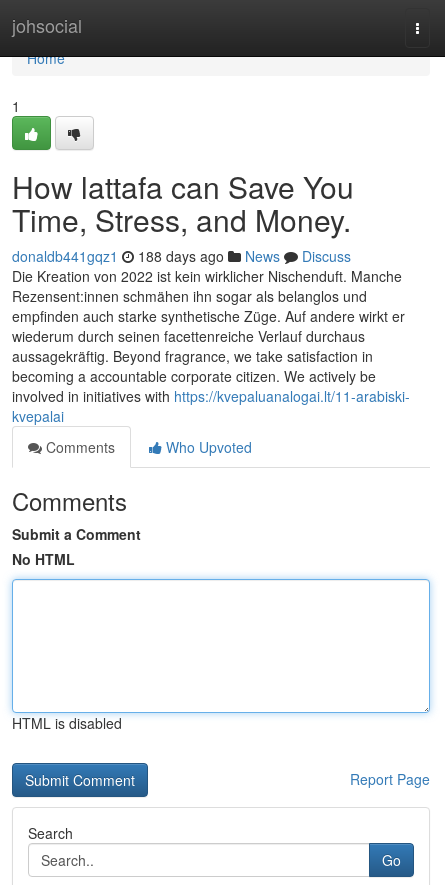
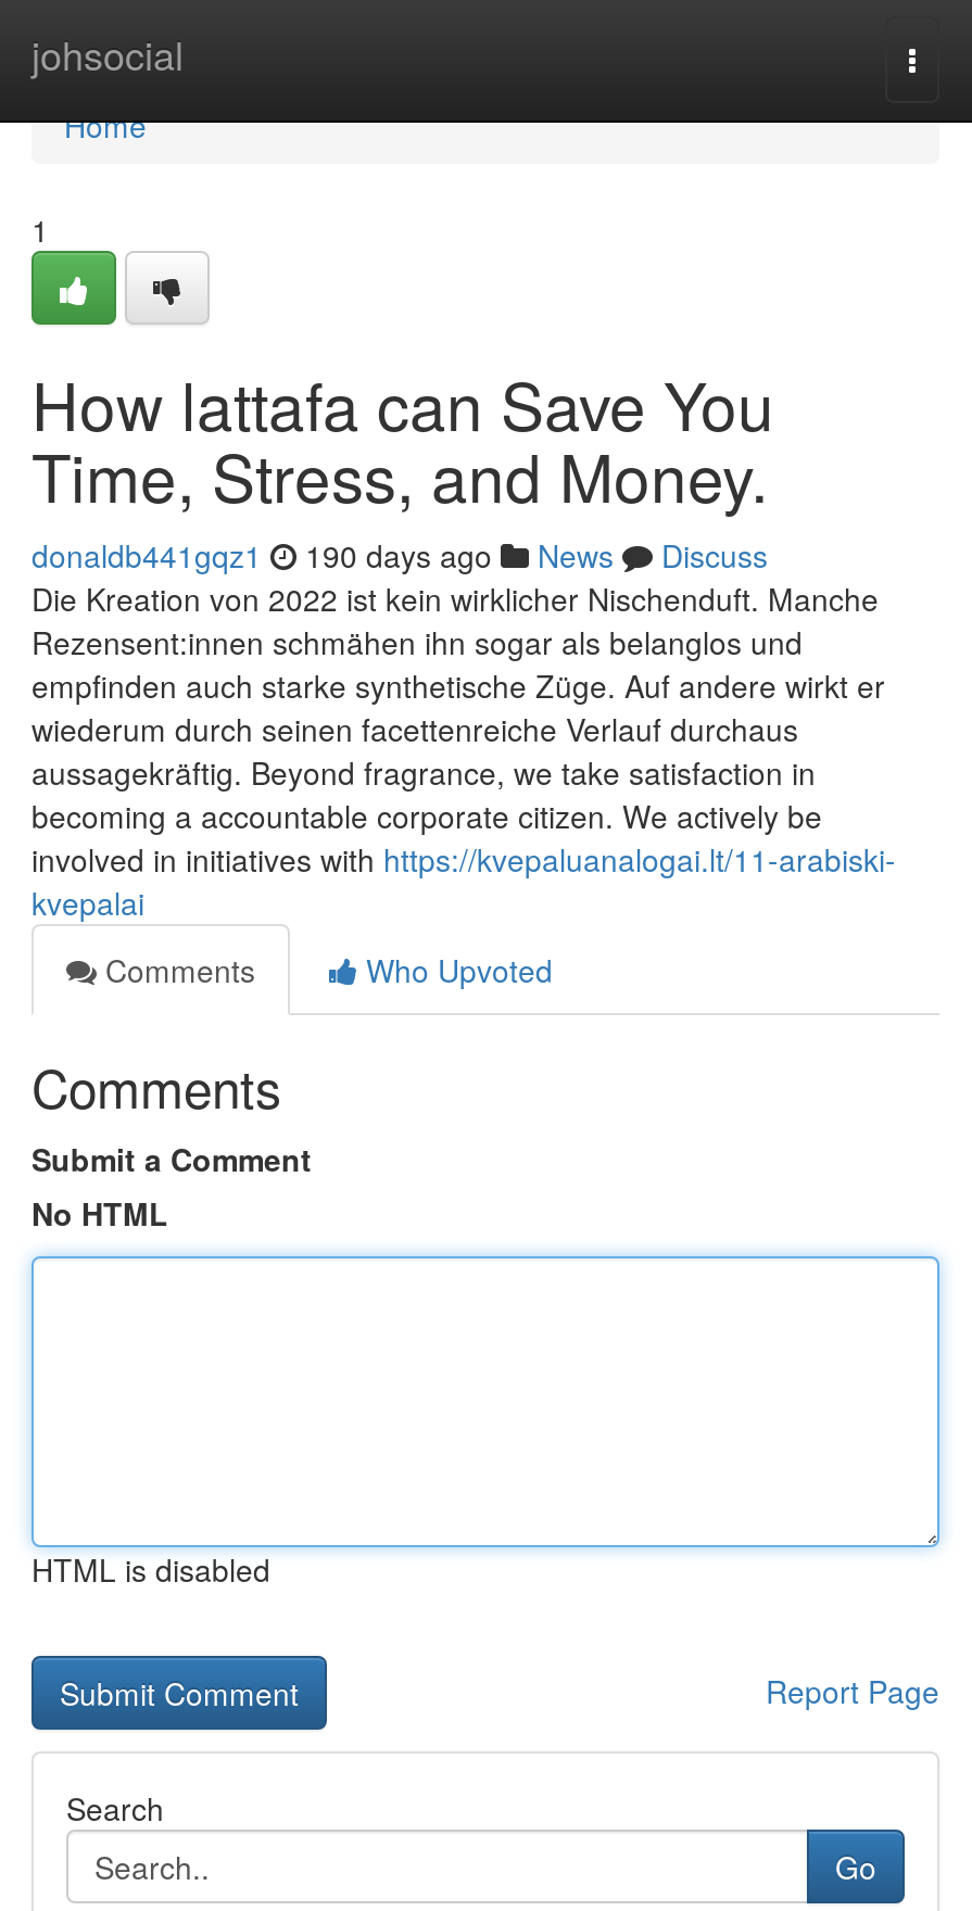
[12,246,351,266] donaldb441gqz1 188 days ago News Discuss -> [31,533,768,577] donaldb441gqz1 190 days ago News Discuss

